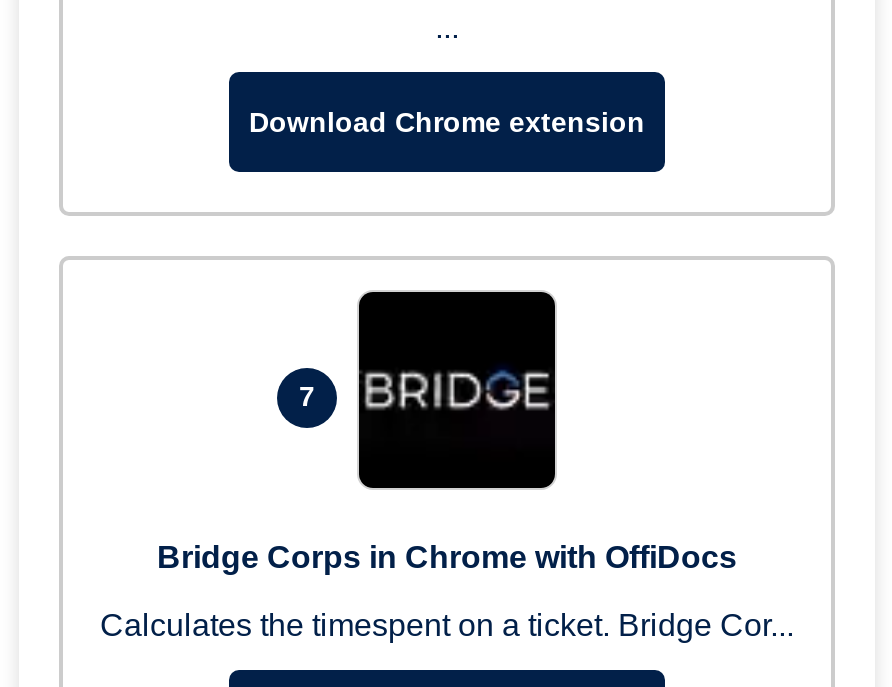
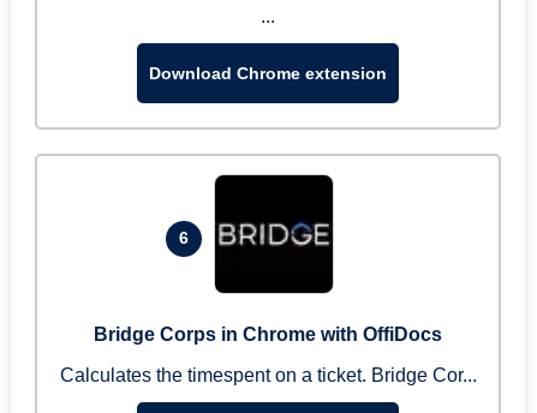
[299,380,315,412] 7 -> [179,228,189,247] 6

